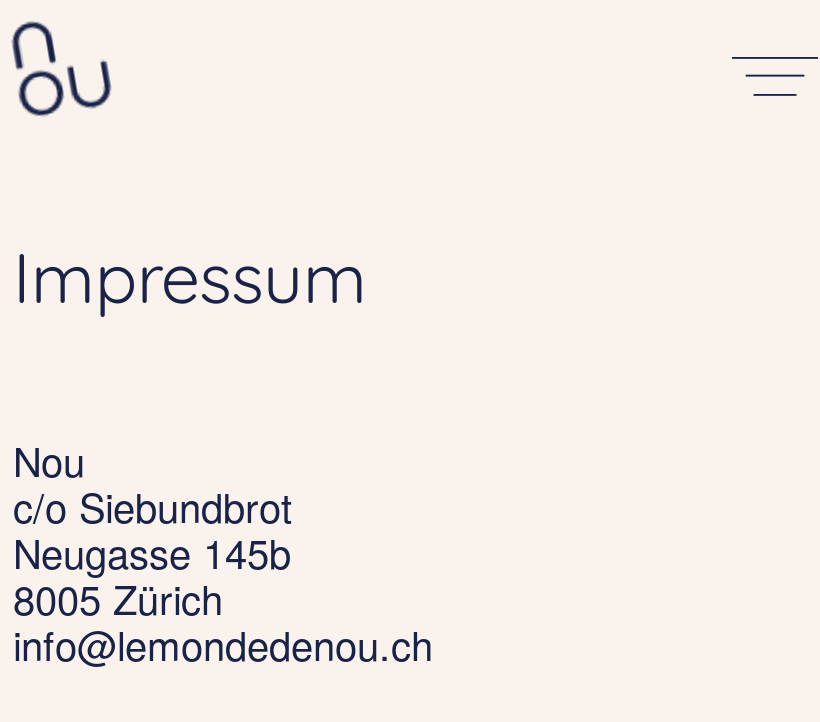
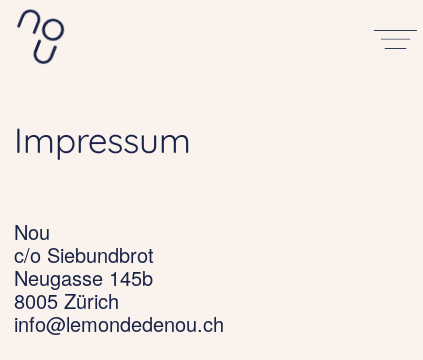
[9,15,113,125] [image] -> [13,8,65,65] [image]

